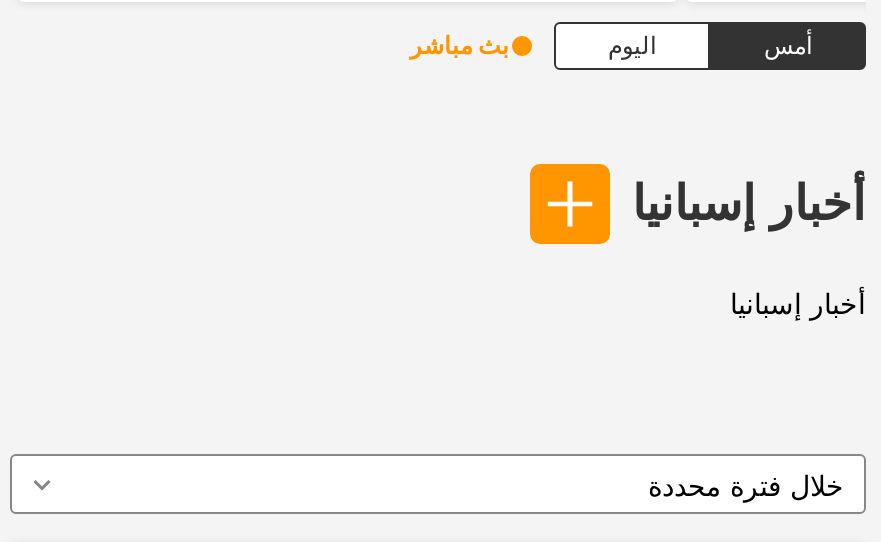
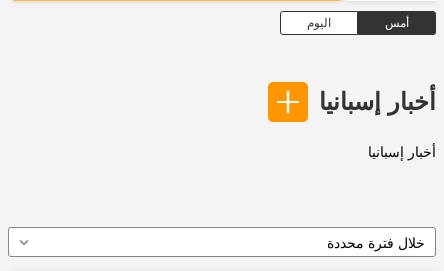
[410,32,508,60] بث مباشر -> none

